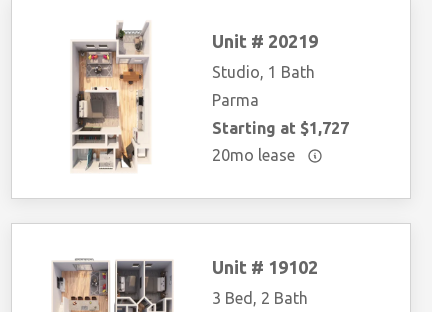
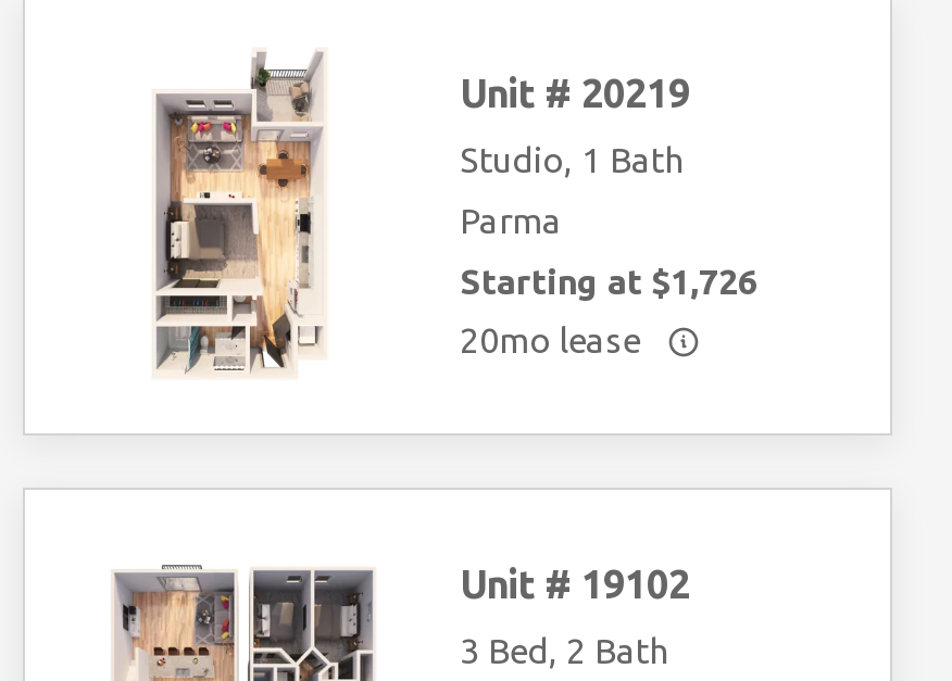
[212,119,349,137] Starting at $1,727 -> [460,262,757,301] Starting at $1,726

